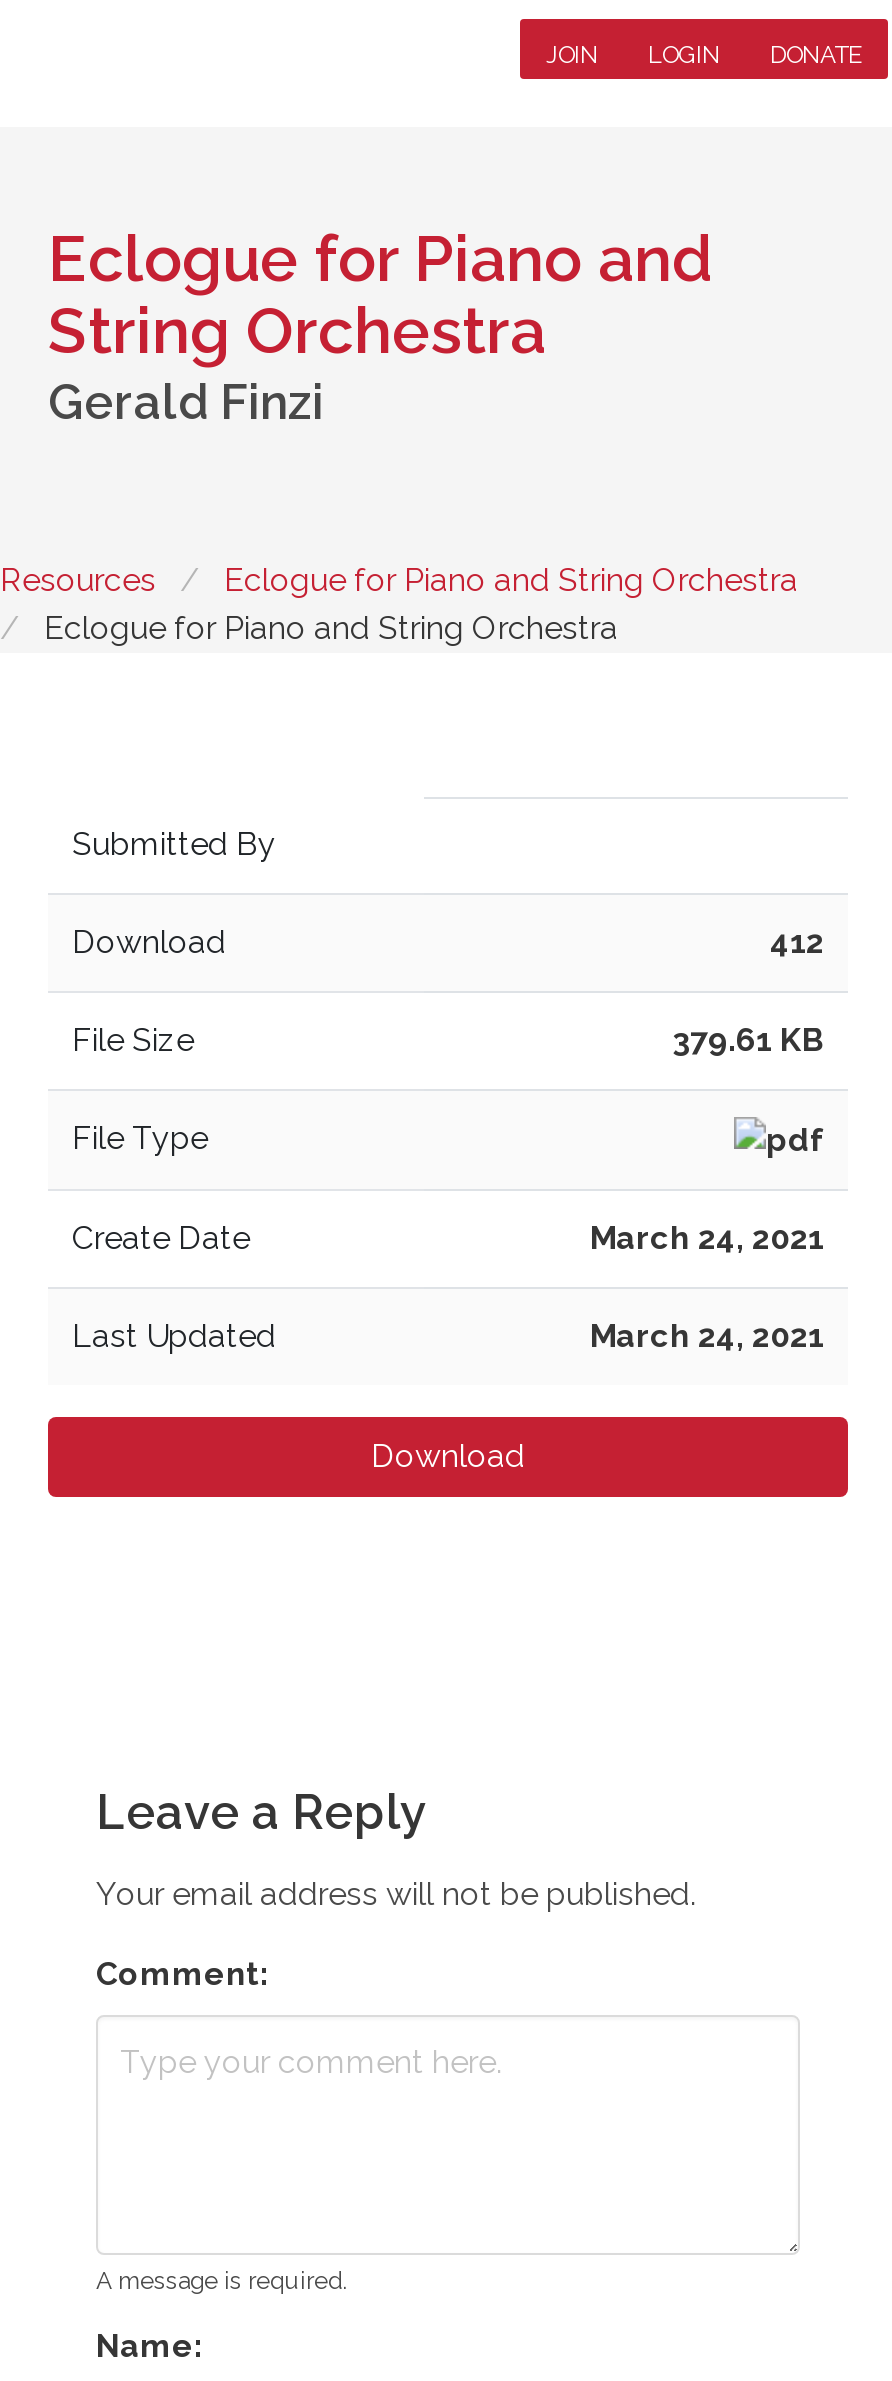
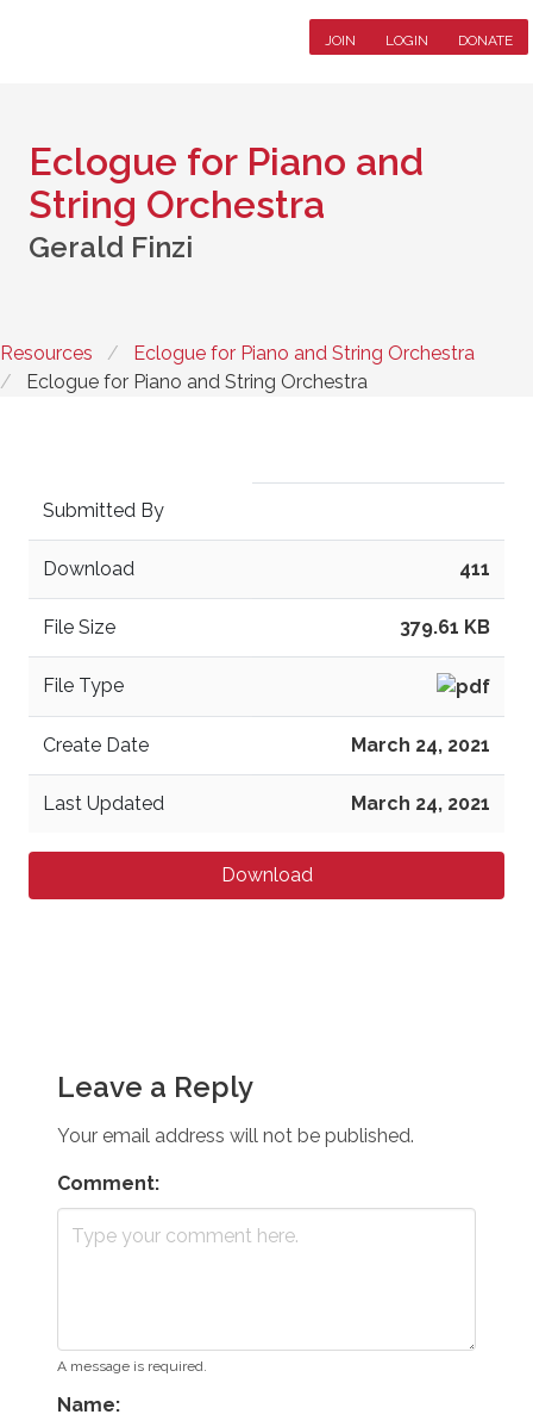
[770,923,824,961] 412 -> [459,557,490,580] 411

